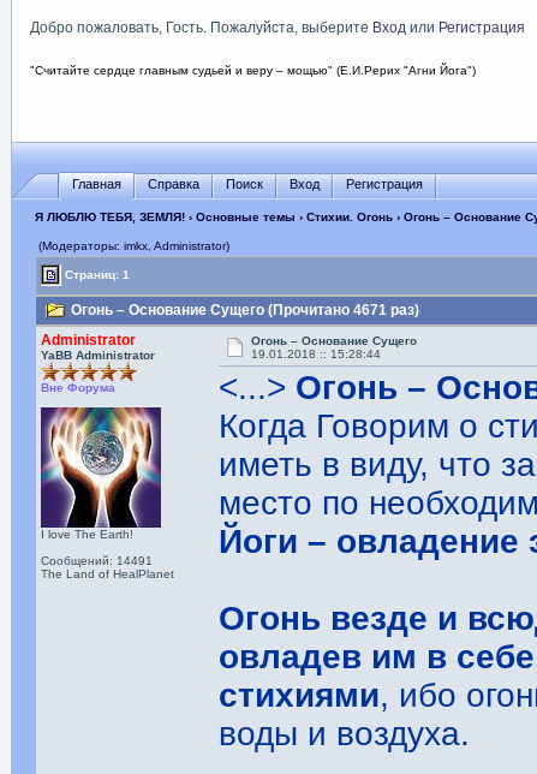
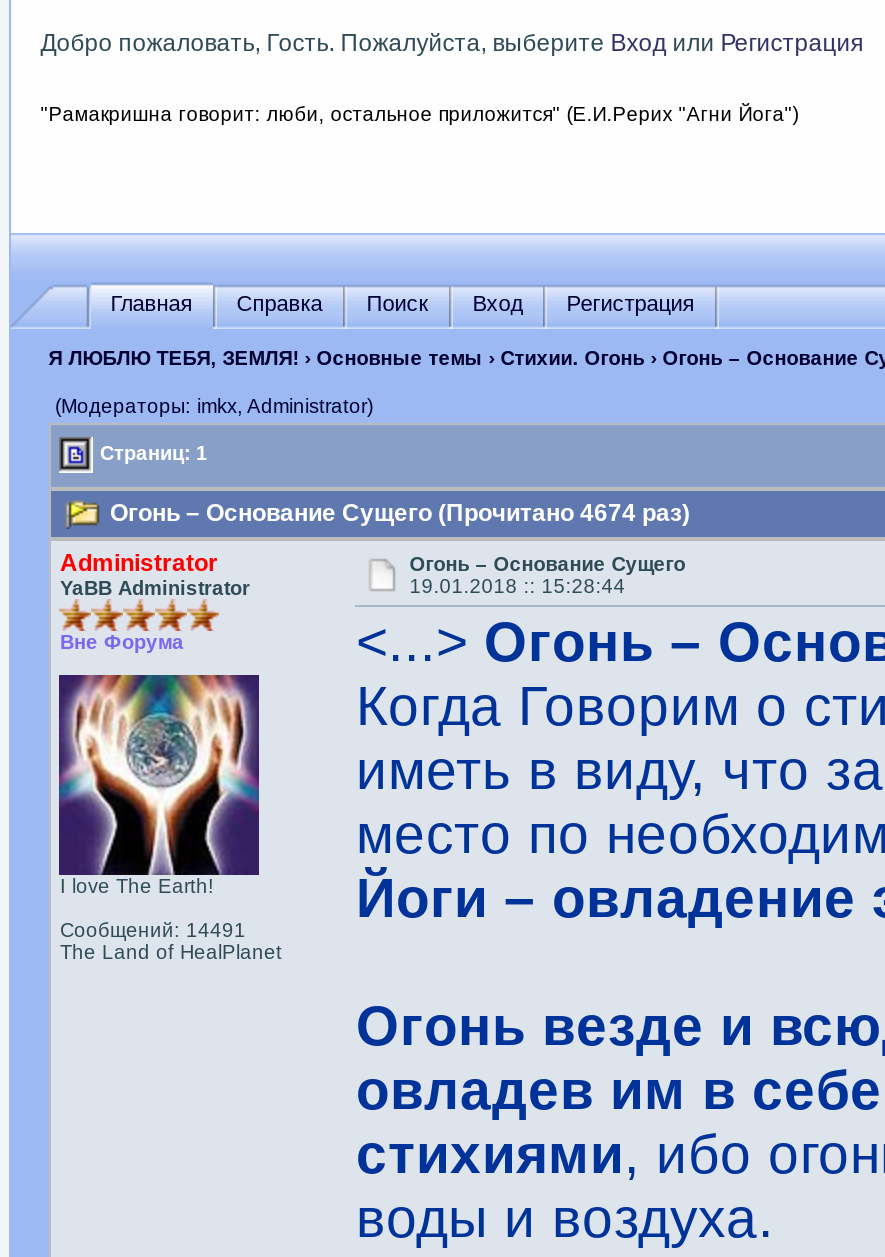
[30,64,475,77] "Считайте сердце главным судьей и веру – мощью" (Е.И.Рерих "Агни Йога") -> [41,103,799,125] "Рамакришна говорит: люби, остальное приложится" (Е.И.Рерих "Агни Йога")
[68,302,420,318] Огонь – Основание Сущего (Прочитано 4671 раз) -> [104,499,690,527] Огонь – Основание Сущего (Прочитано 4674 раз)

